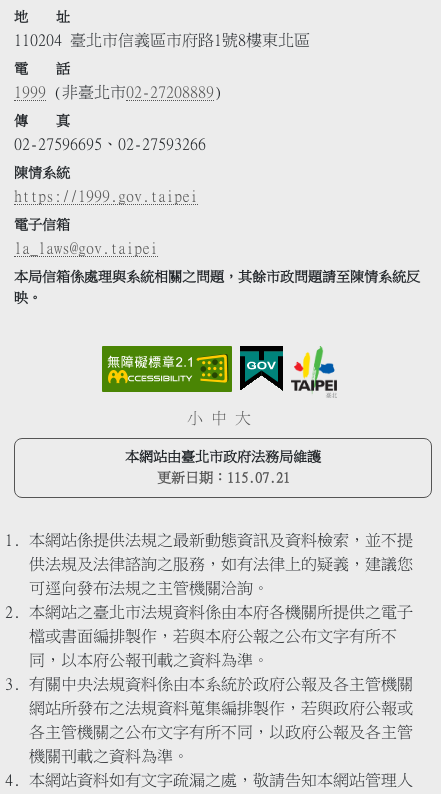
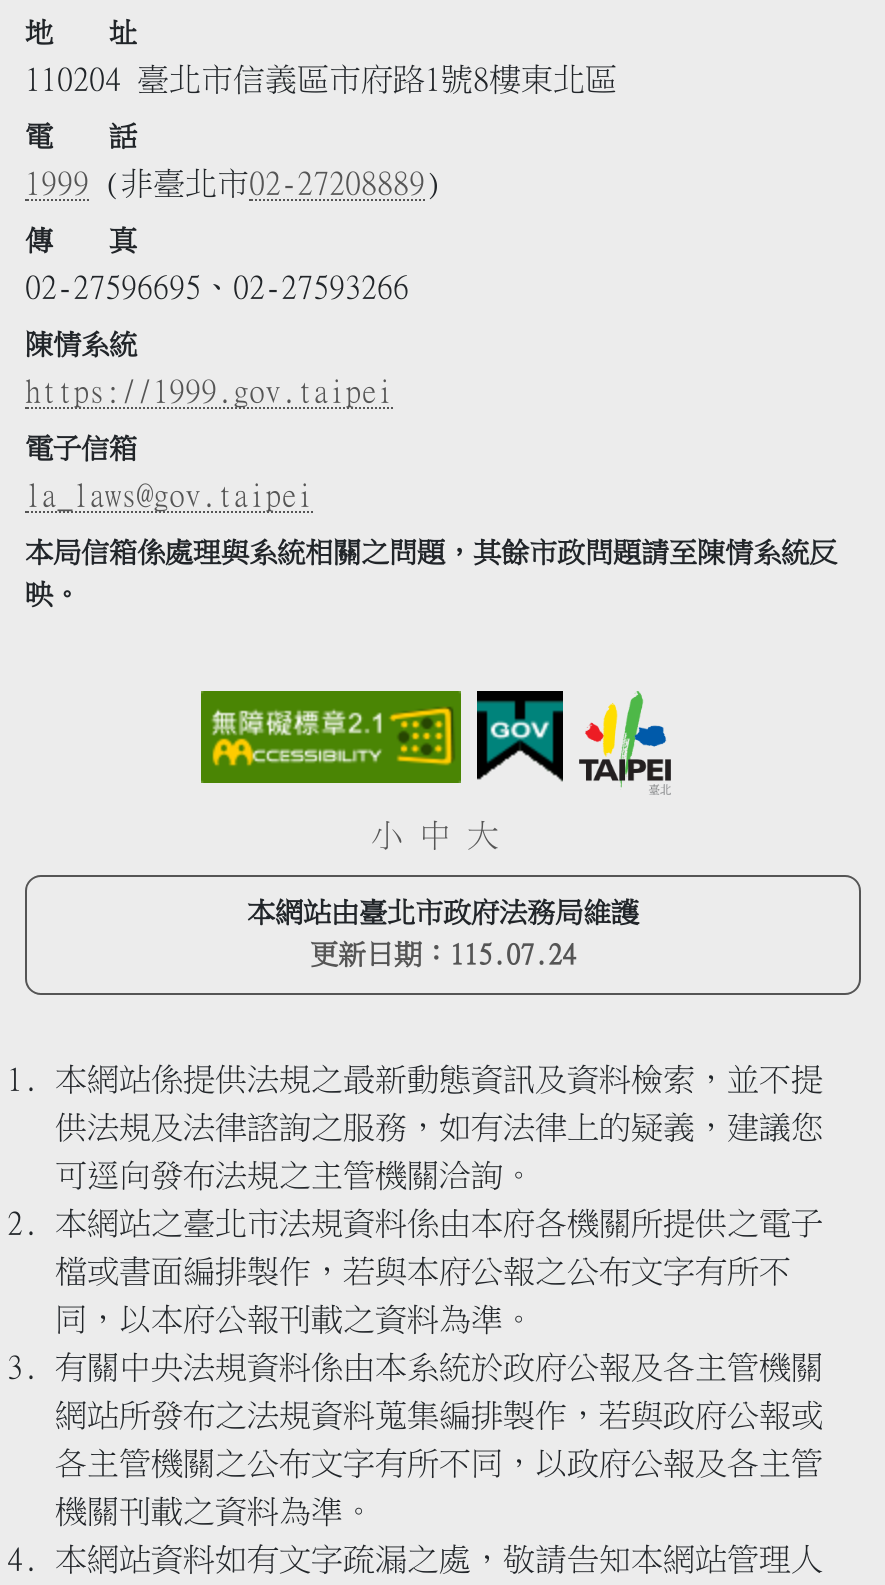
[156,471,289,485] 更新日期：115.07.21 -> [310,941,576,969] 更新日期：115.07.24

